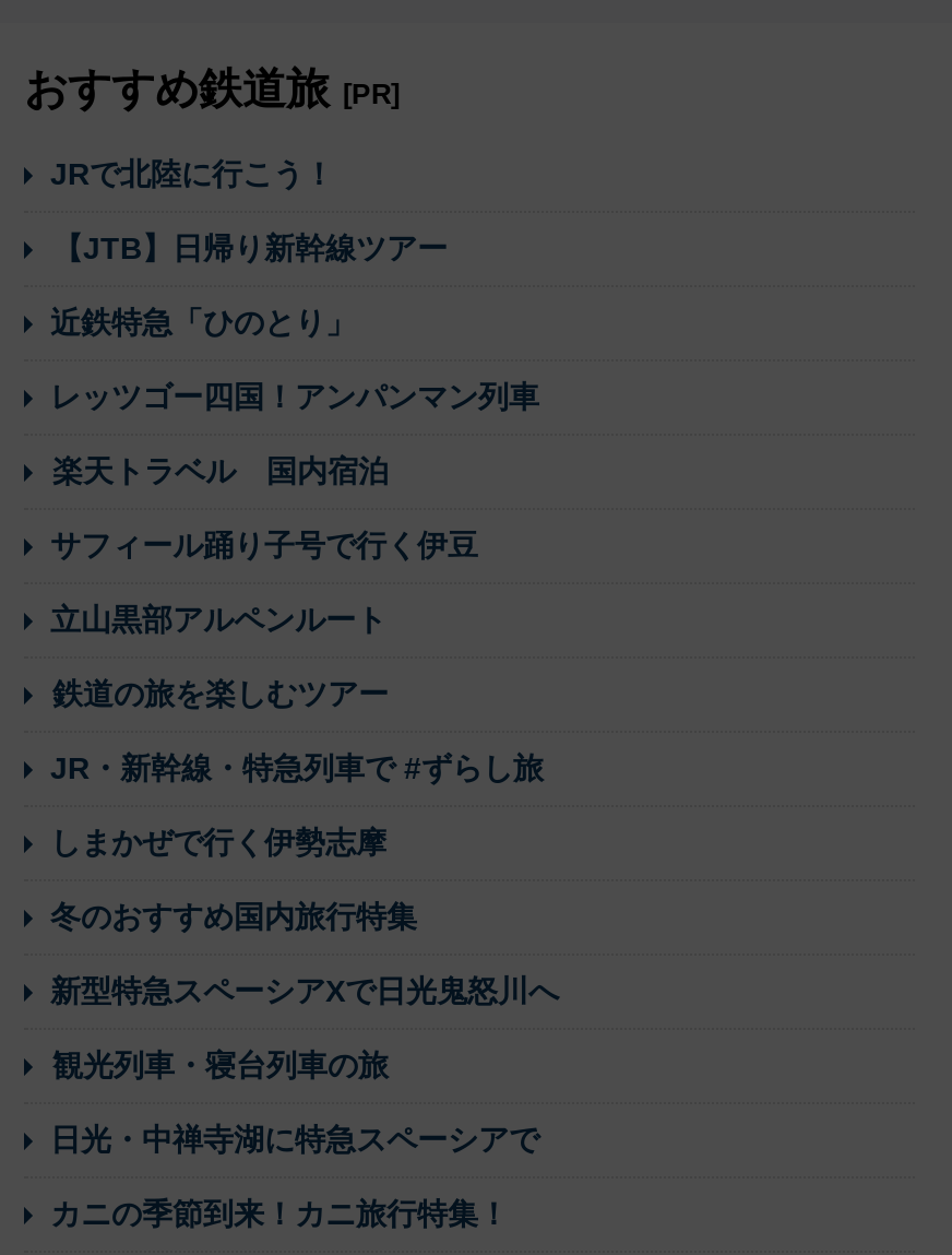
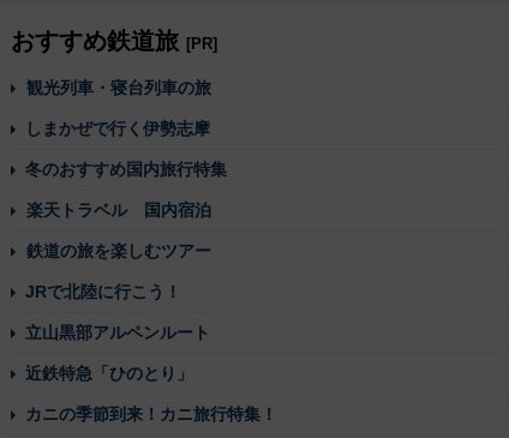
moved [50,157,389,712] -> [25,201,211,383]: 楽天トラベル 国内宿泊 | 鉄道の旅を楽しむツアー | JRで北陸に行こう！ | 立山黒部アルペンルート | 近鉄特急「ひのとり」
[50,231,544,786] 【JTB】日帰り新幹線ツアー | レッツゴー四国！アンパンマン列車 | サフィール踊り子号で行く伊豆 | JR・新幹線・特急列車で #ずらし旅 -> none
moved [50,826,417,935] -> [25,119,227,179]: しまかぜで行く伊勢志摩 | 冬のおすすめ国内旅行特集
[50,974,559,1158] 新型特急スペーシアXで日光鬼怒川へ | 日光・中禅寺湖に特急スペーシアで -> none
moved [52,1048,389,1083] -> [26,78,211,98]: 観光列車・寝台列車の旅

